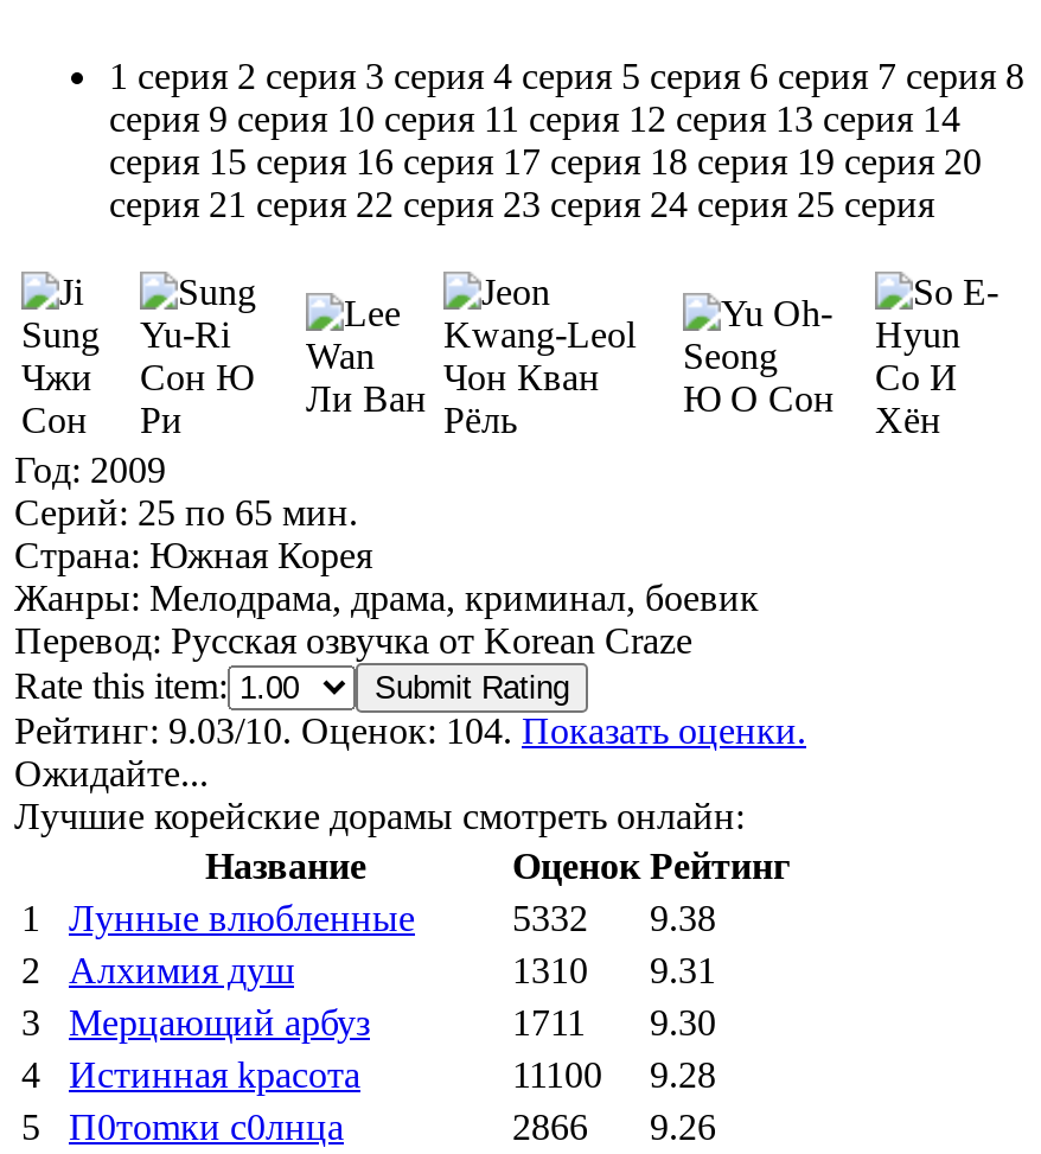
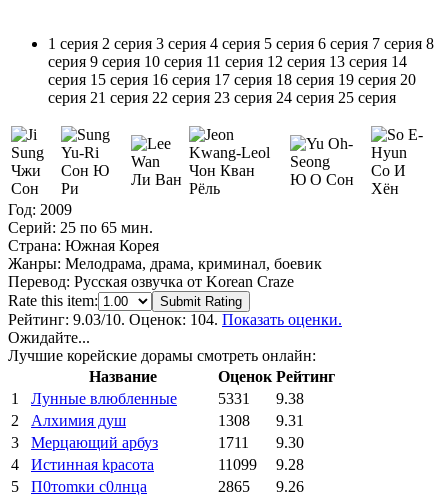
[512,898,716,938] 5332 9.38 -> [218,390,304,407] 5331 9.38
[512,950,716,990] 1310 9.31 -> [218,412,304,429] 1308 9.31
[512,1054,716,1095] 11100 9.28 -> [218,456,304,473] 11099 9.28
[512,1107,716,1147] 2866 9.26 -> [218,478,304,495] 2865 9.26

